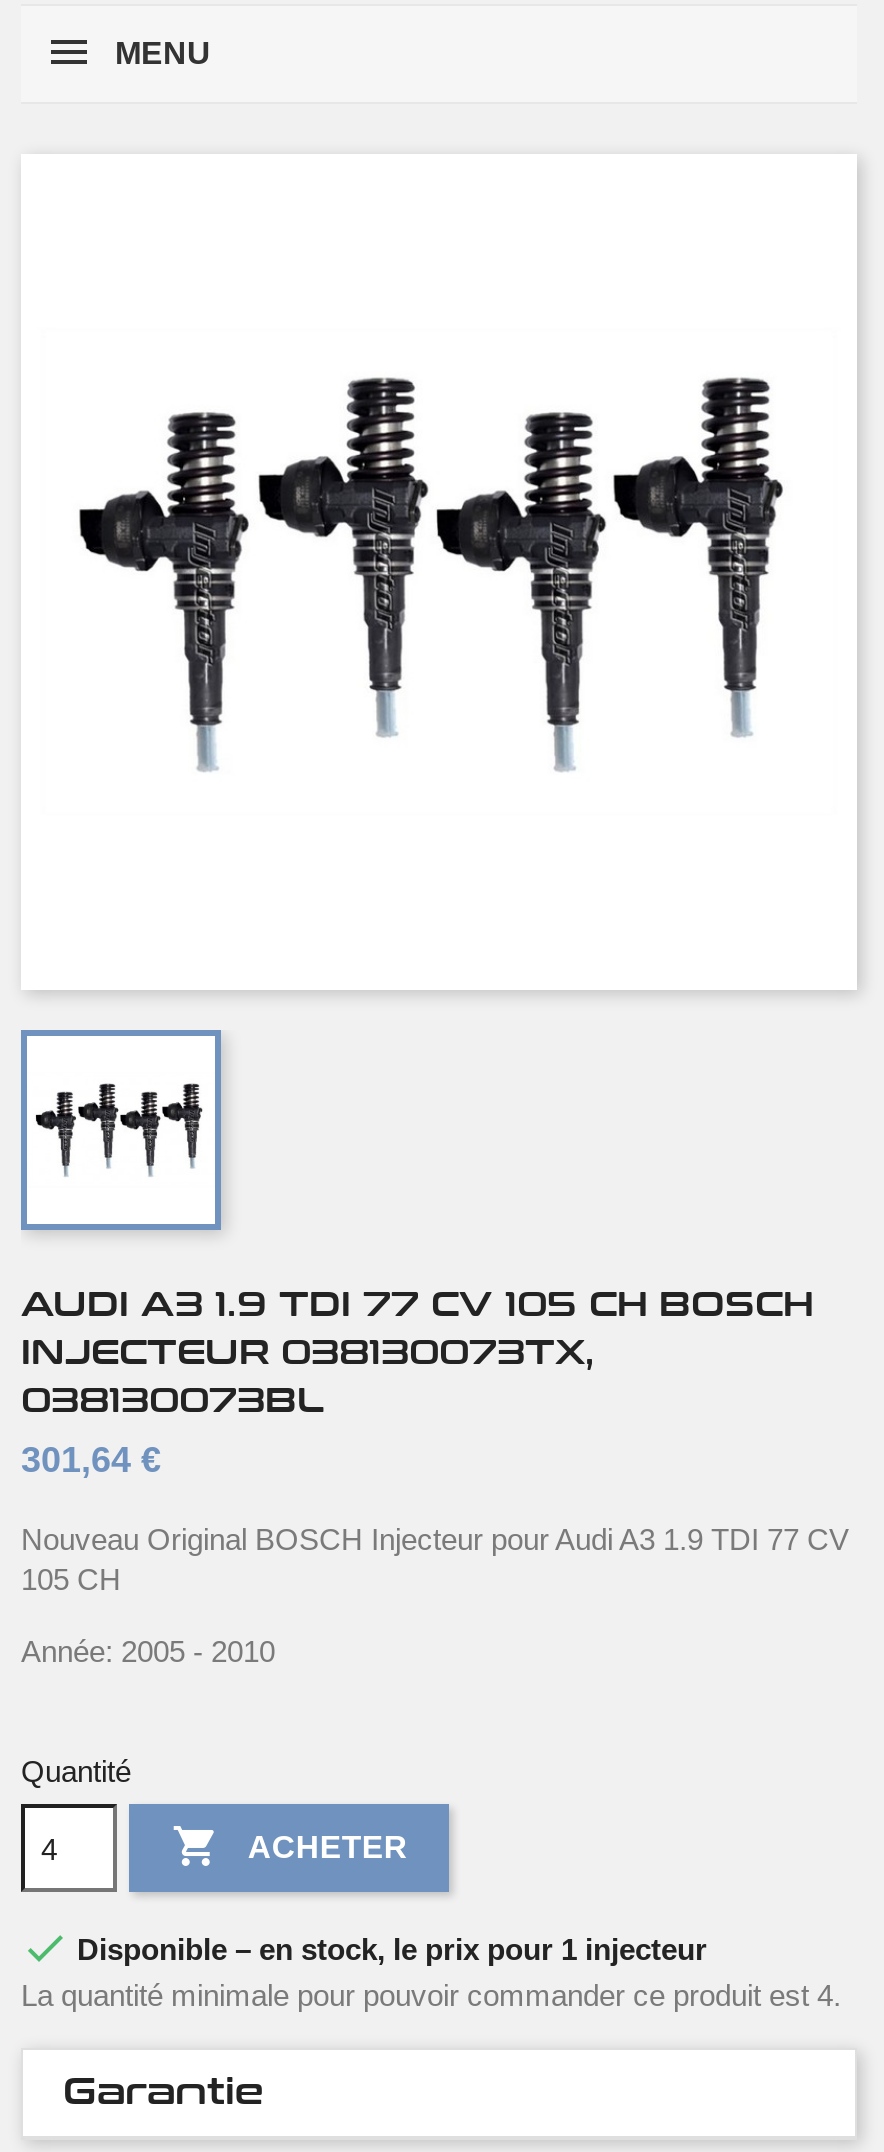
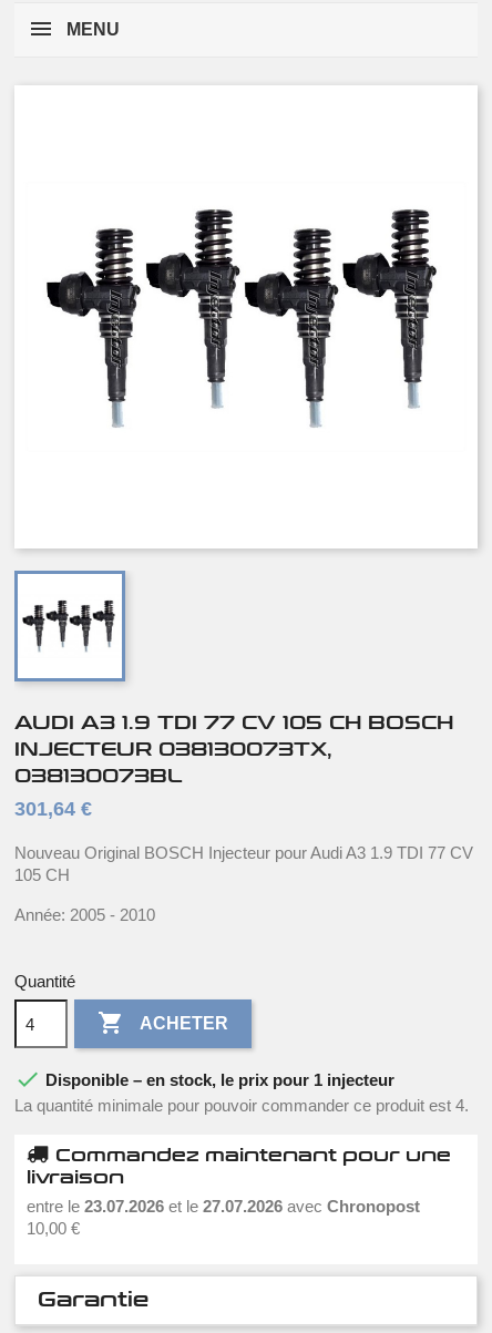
none -> [27,1145,451,1238] Commandez maintenant pour une | livraison | entre le 23.07.2026 et le 27.07.2026 avec Chronopost | 10,00 €

